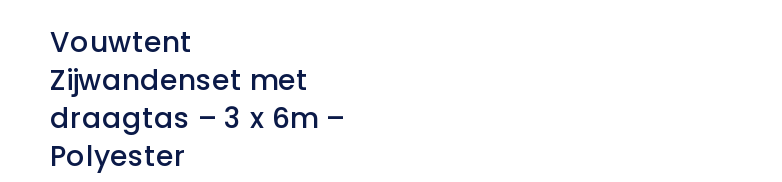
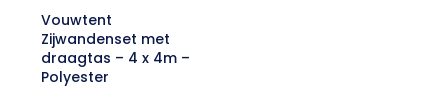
[50,98,344,138] draagtas – 3 x 6m – -> [41,48,190,68] draagtas – 4 x 4m –

